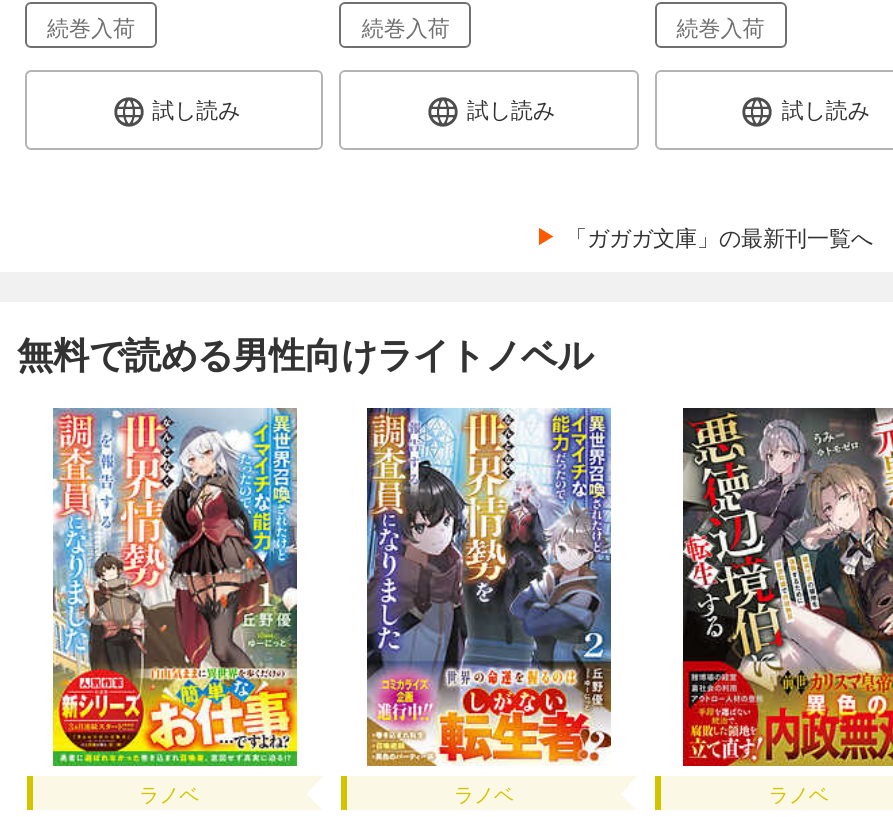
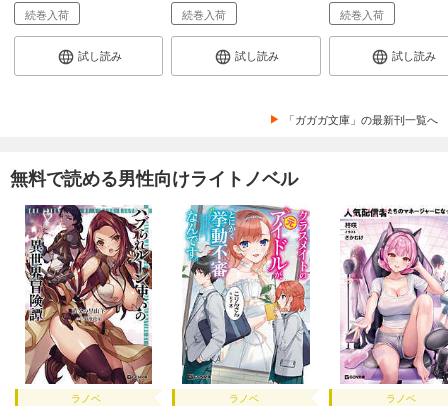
[47,406,301,768] [image] -> [24,204,153,385] [image]
[361,406,617,768] [image] -> [181,205,311,385] [image]
[681,406,887,768] [image] -> [340,205,445,385] [image]

